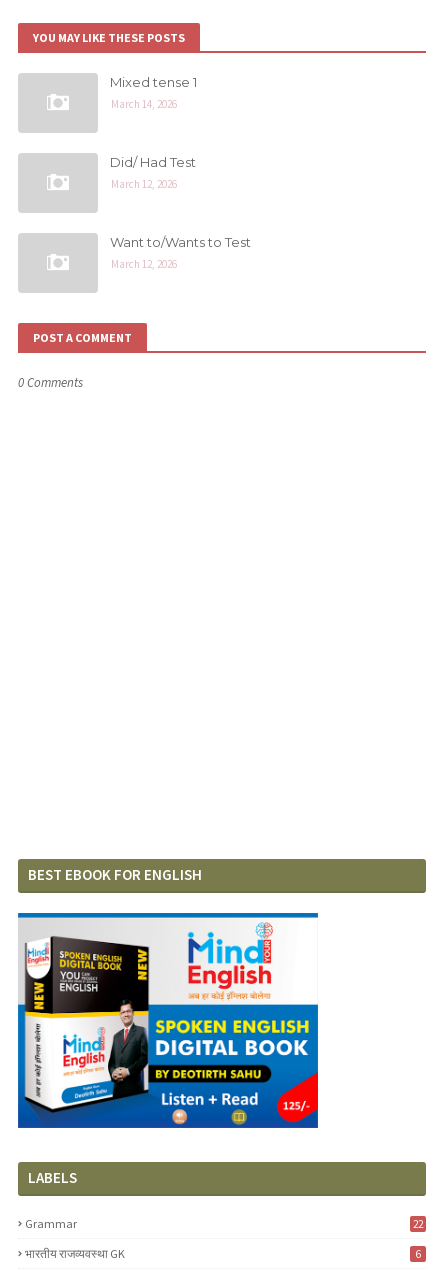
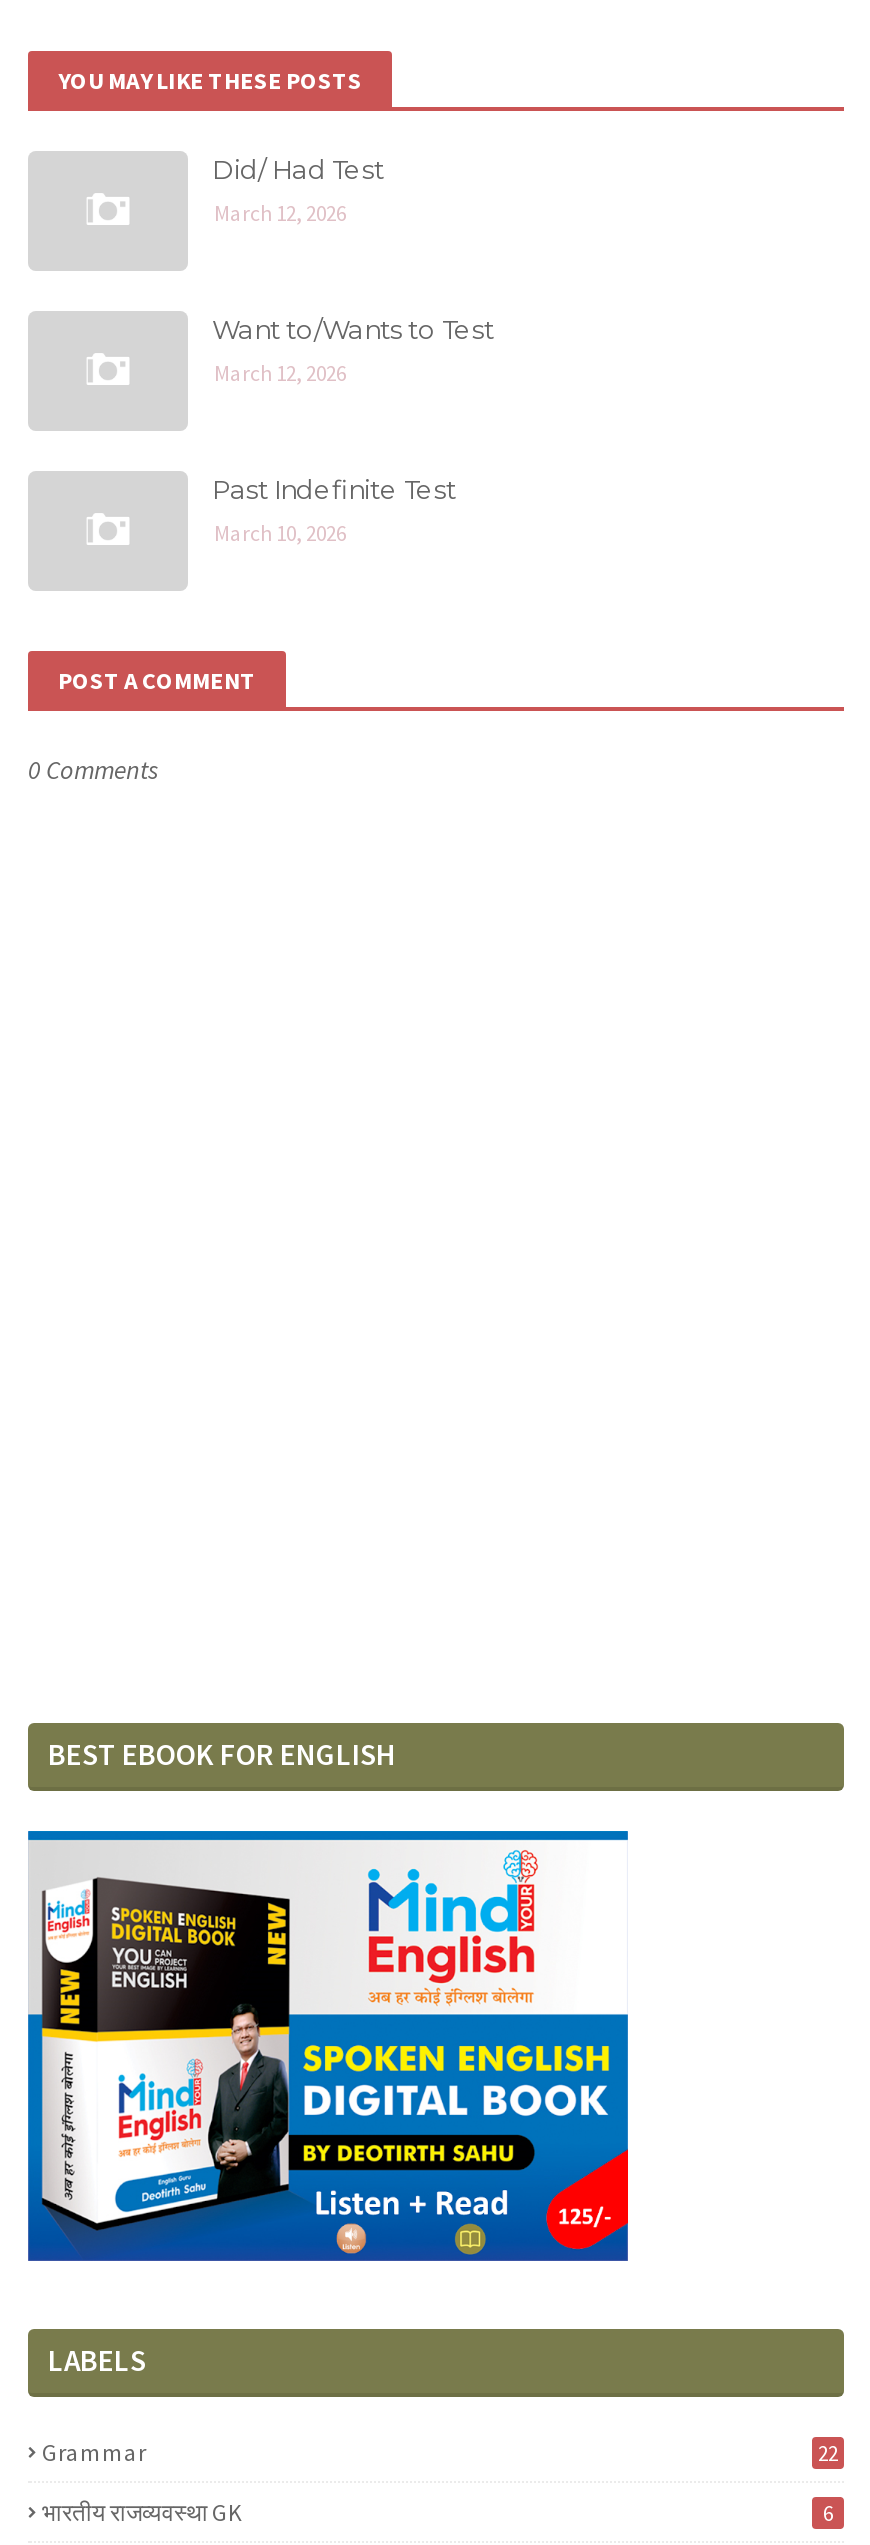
[110,74,197,111] Mixed tense 1 | March 14, 2026 -> none
moved [110,154,251,271] -> [212,153,494,387]: Did/ Had Test | March 12, 2026 | Want to/Wants to Test | March 12, 2026
none -> [212,473,456,547] Past Indefinite Test | March 10, 2026

